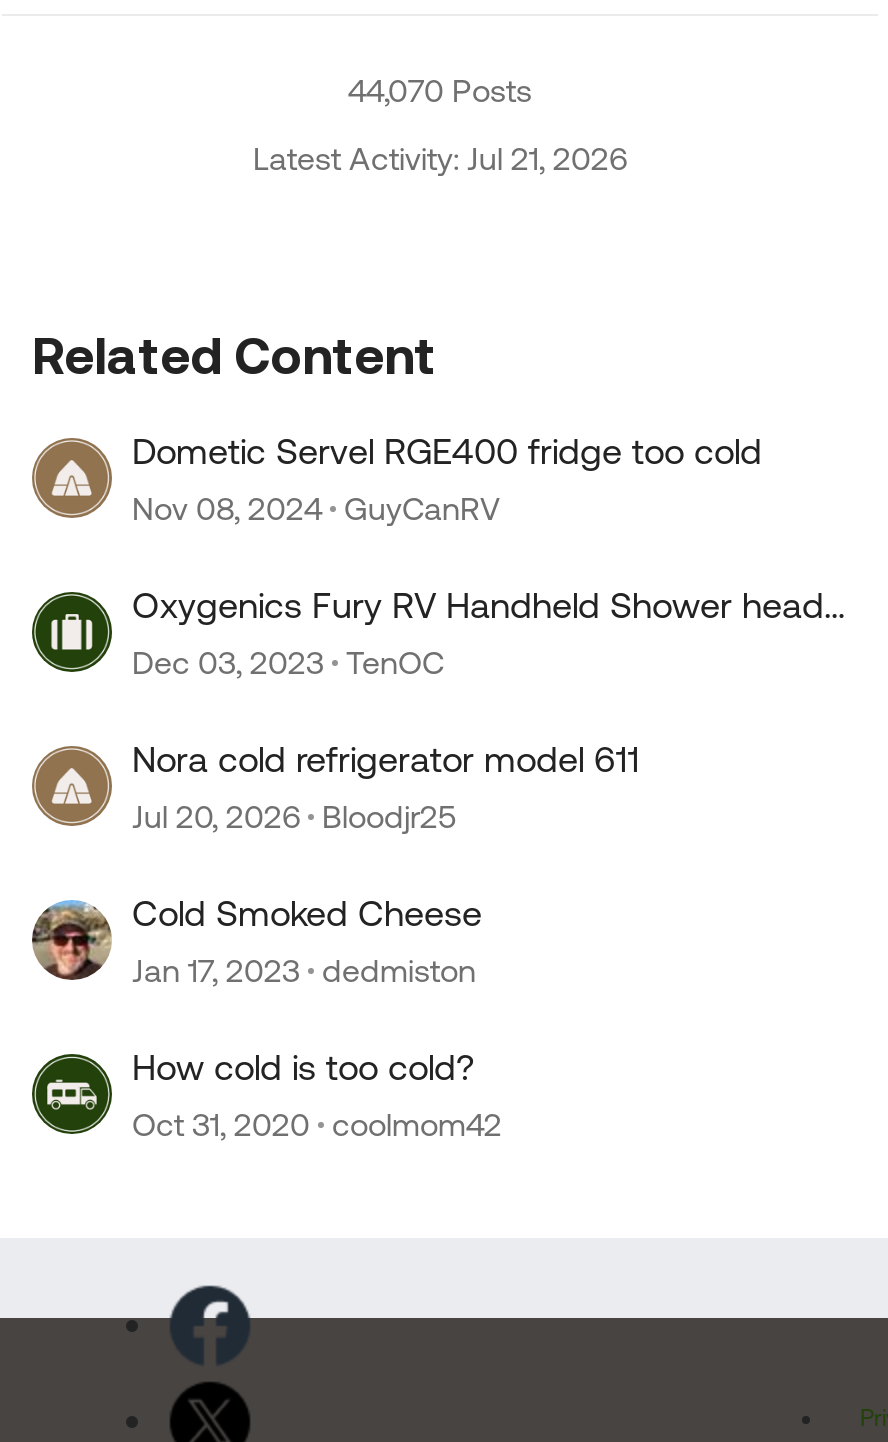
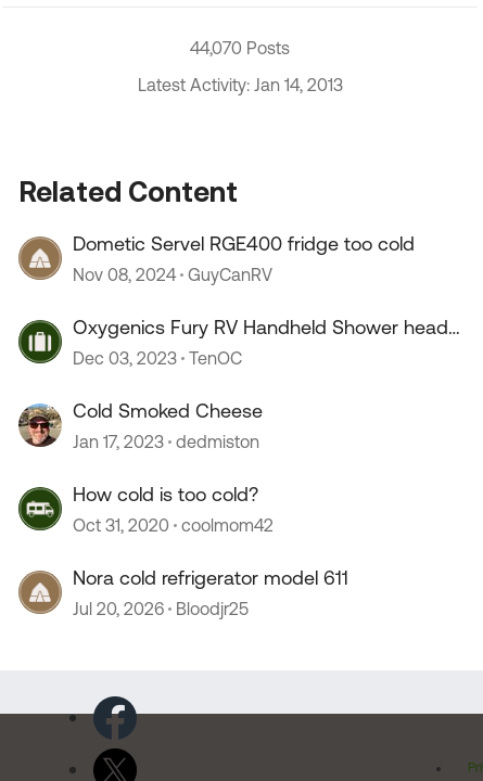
[253,140,627,176] Latest Activity: Jul 21, 2026 -> [137,75,342,94] Latest Activity: Jan 14, 2013
moved [32,738,640,834] -> [18,566,348,618]: [image] | Nora cold refrigerator model 611 | Jul 20, 2026 | Bloodjr25
moved [30,892,502,1142] -> [17,399,274,535]: [image] | Cold Smoked Cheese | Jan 17, 2023 | dedmiston | How cold is too cold? | Oct 31, 2020 | coolmom42

